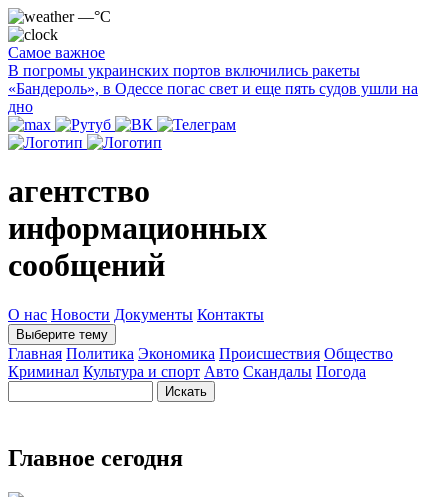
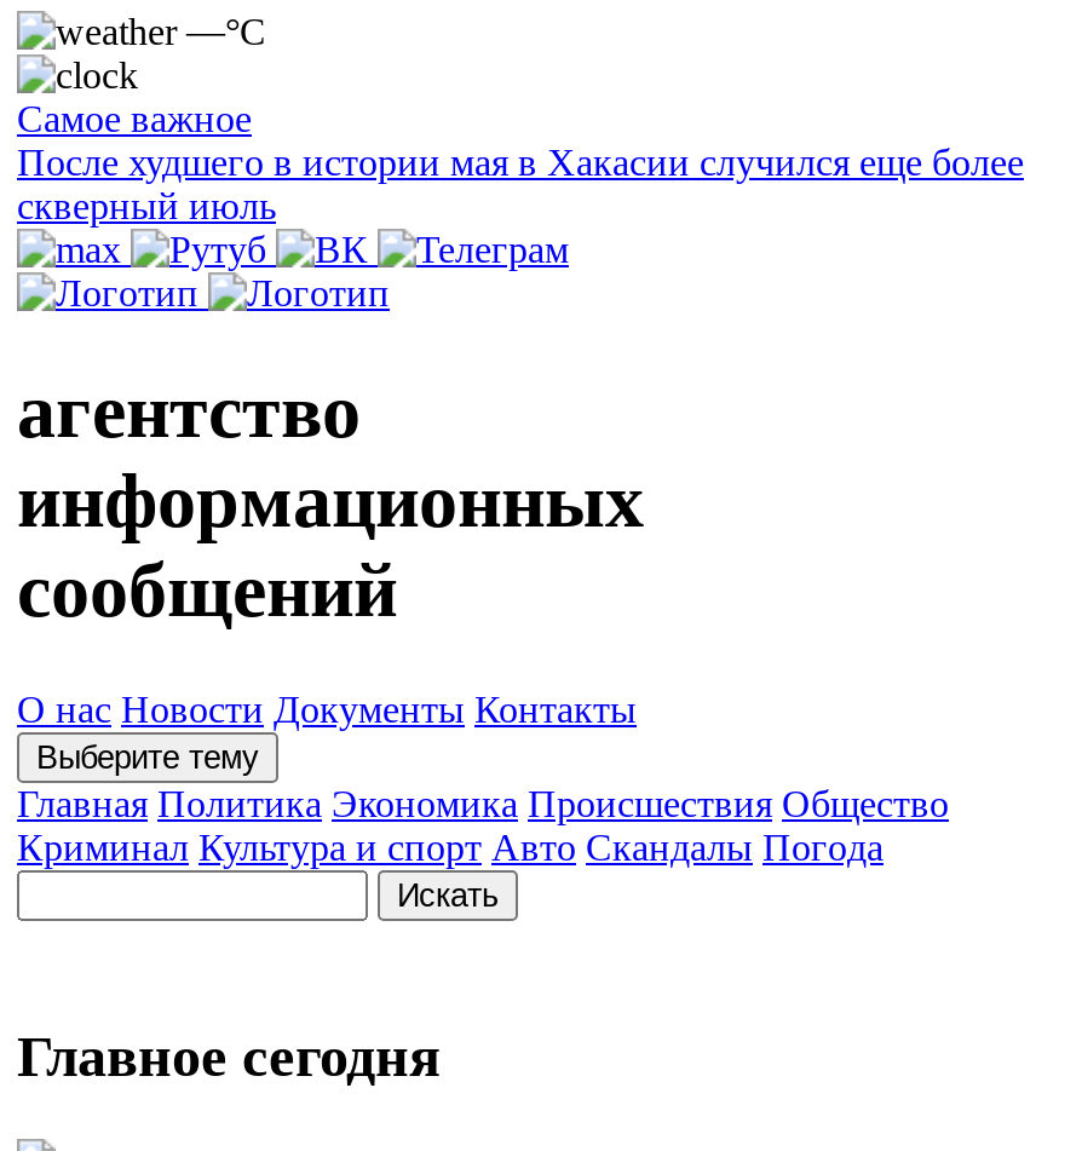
[8,62,418,115] В погромы украинских портов включились ракеты | «Бандероль», в Одессе погас свет и еще пять судов ушли на | дно -> [17,142,1024,226] После худшего в истории мая в Хакасии случился еще более | скверный июль

